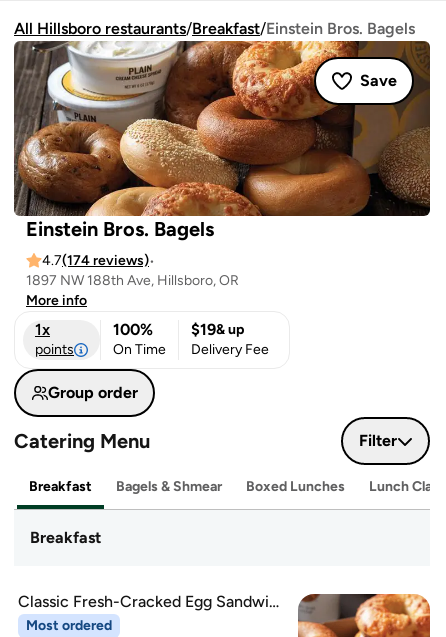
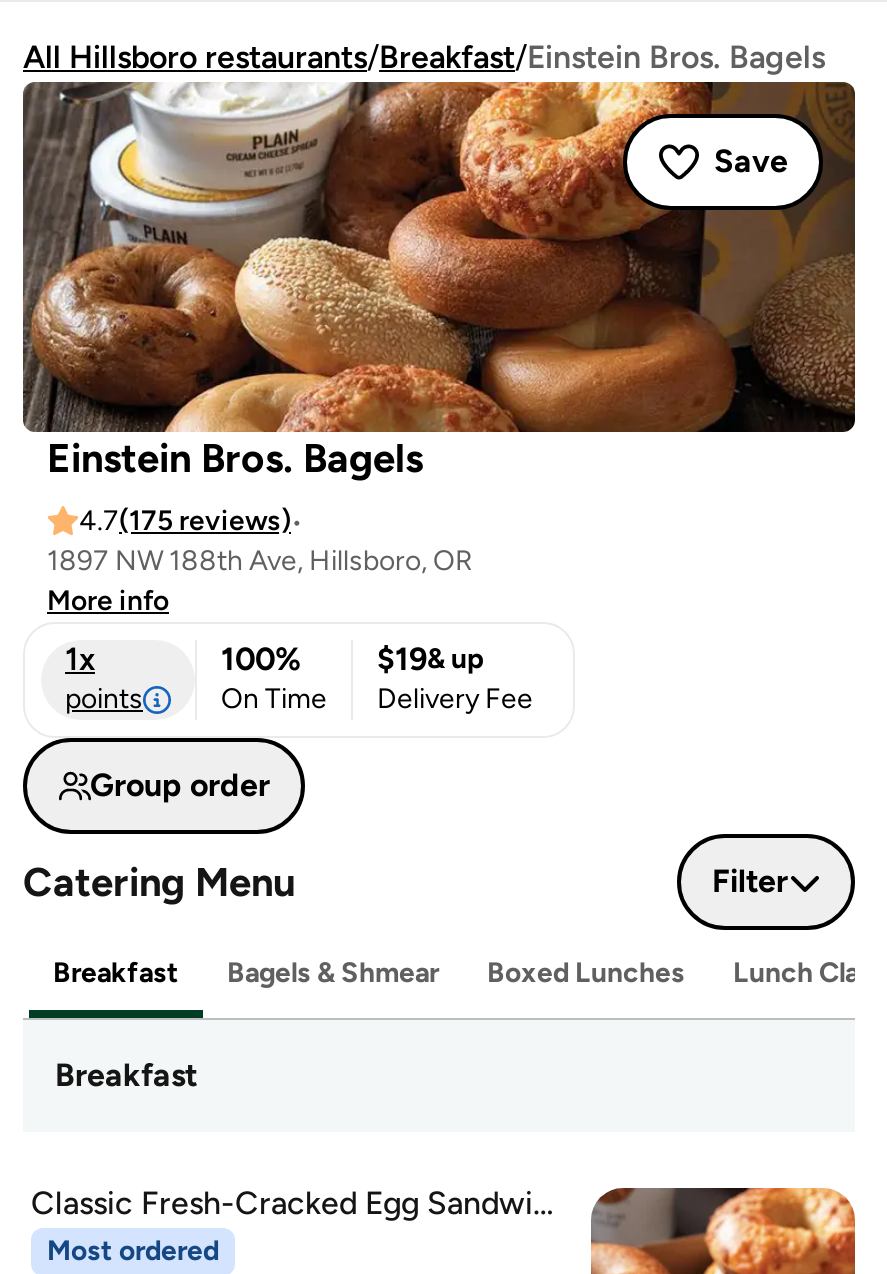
[42,252,155,269] 4.7(174 reviews)• -> [79,504,303,538] 4.7(175 reviews)•

